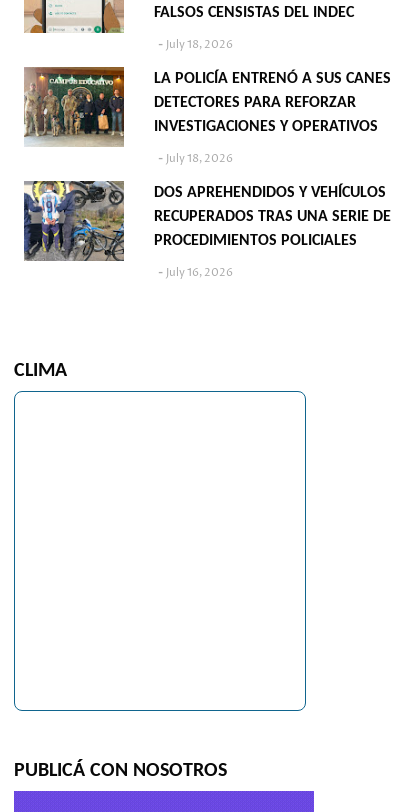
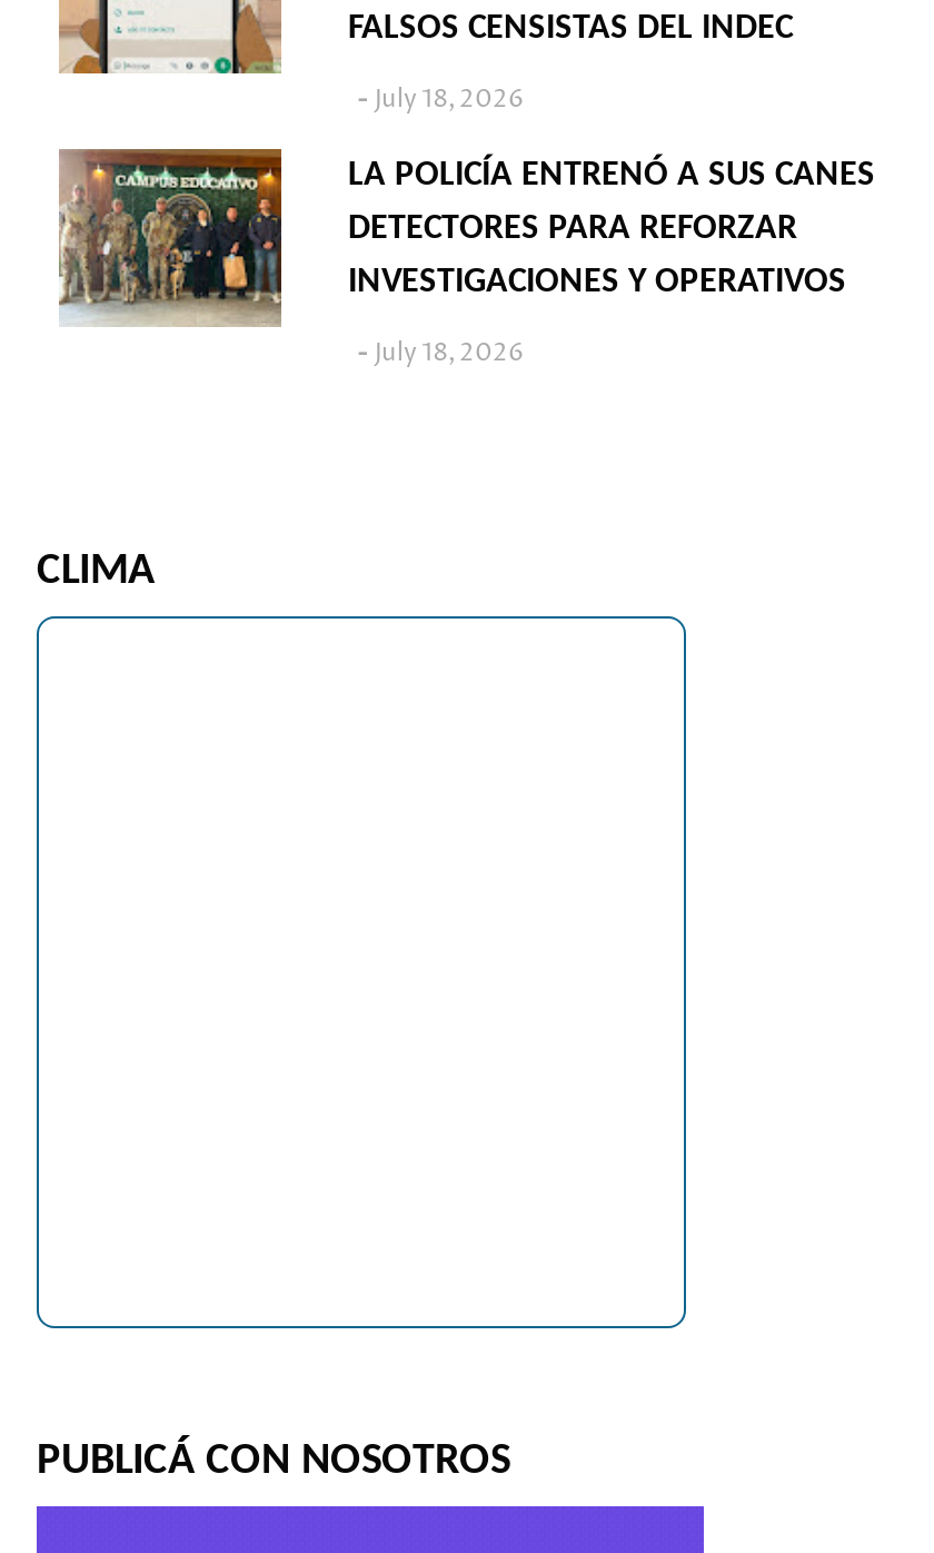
[23,180,391,280] [image] | DOS APREHENDIDOS Y VEHÍCULOS | RECUPERADOS TRAS UNA SERIE DE | PROCEDIMIENTOS POLICIALES | July 16, 2026 -> none

